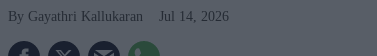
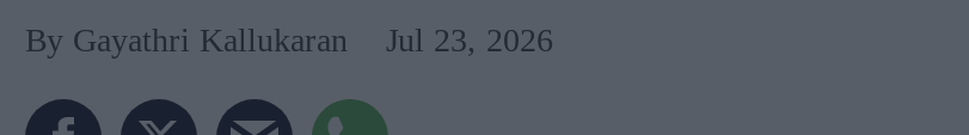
[28,9,229,24] Gayathri Kallukaran Jul 14, 2026 -> [73,23,553,59] Gayathri Kallukaran Jul 23, 2026

